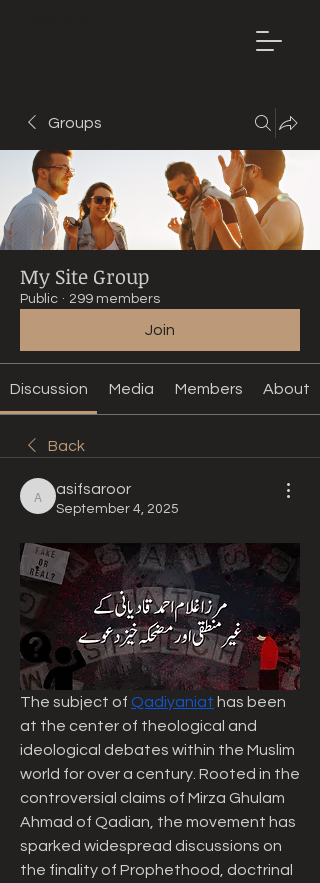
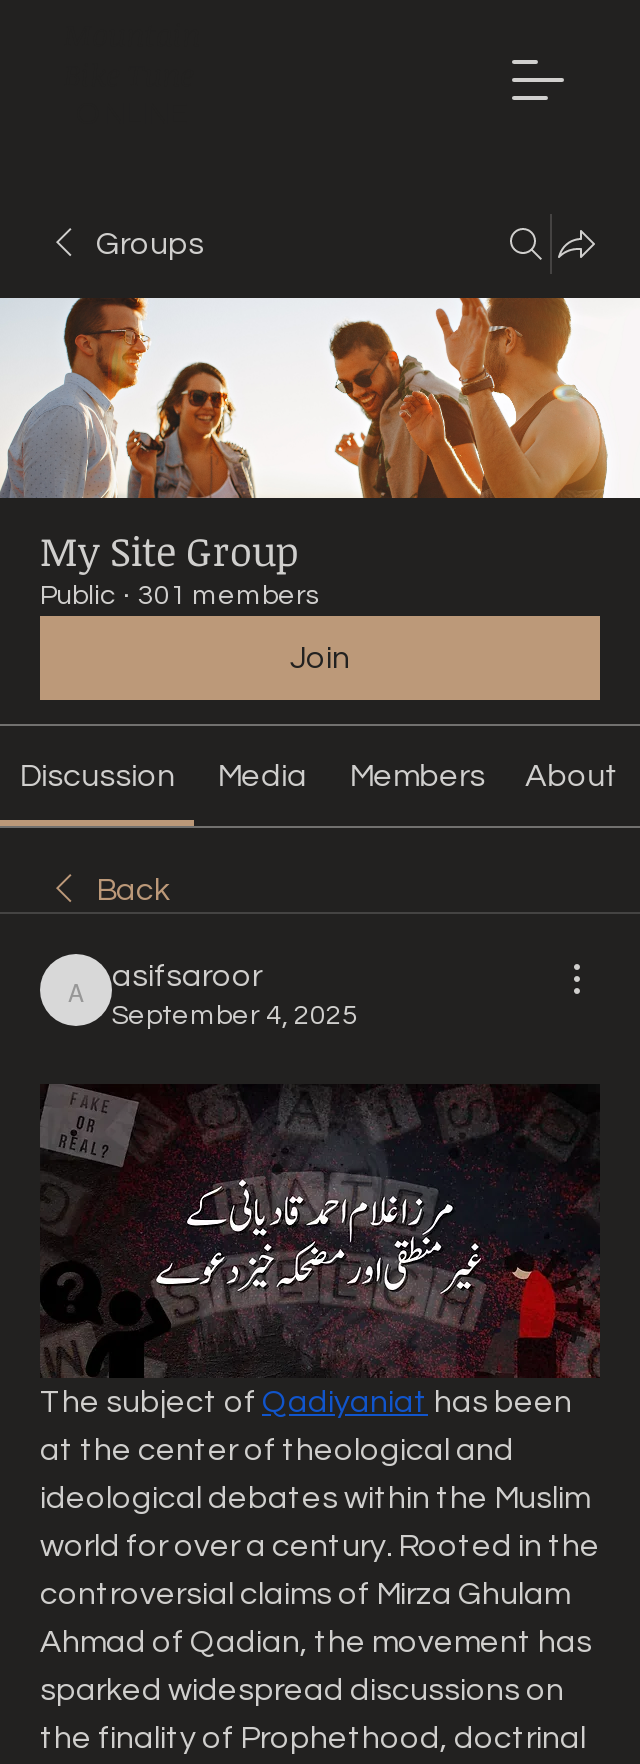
[20,292,160,306] Public · 299 members -> [40,582,320,610] Public · 301 members

